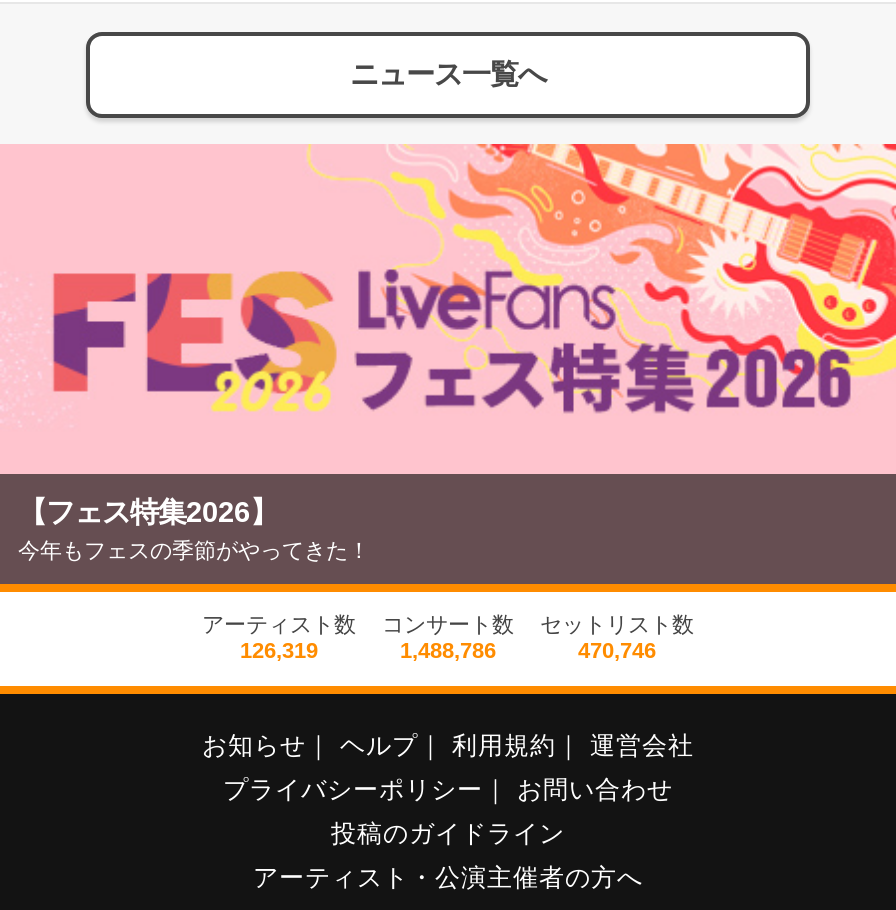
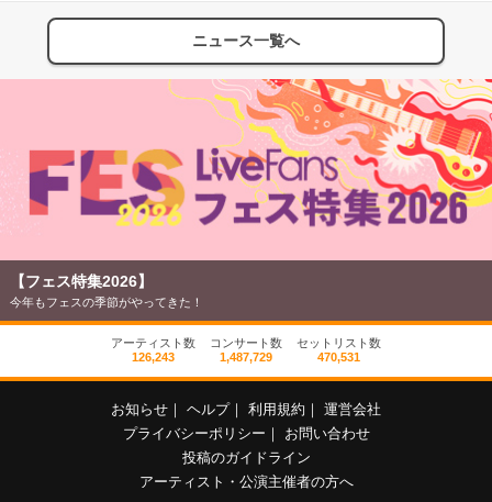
[240,638,318,662] 126,319 -> [132,351,175,364] 126,243
[400,638,496,662] 1,488,786 -> [220,351,272,364] 1,487,729
[578,638,656,662] 470,746 -> [317,351,360,364] 470,531

